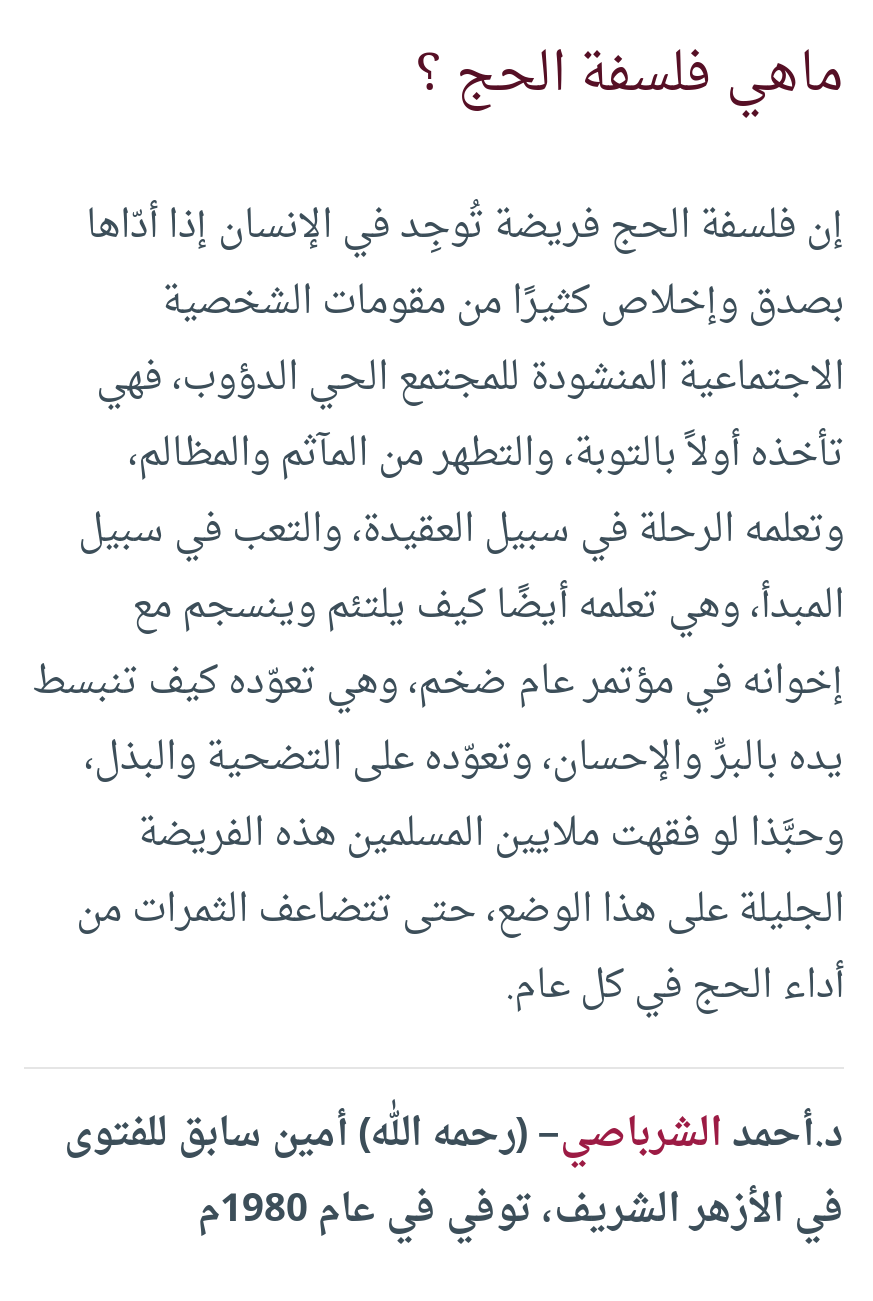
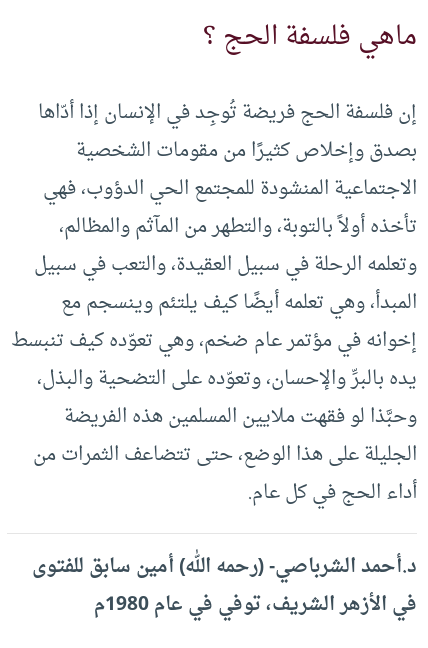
[64,1098,844,1170] د.أحمد الشرباصي– (رحمه الله) أمين سابق للفتوى -> [32,548,417,584] د.أحمد الشرباصي- (رحمه الله) أمين سابق للفتوى

